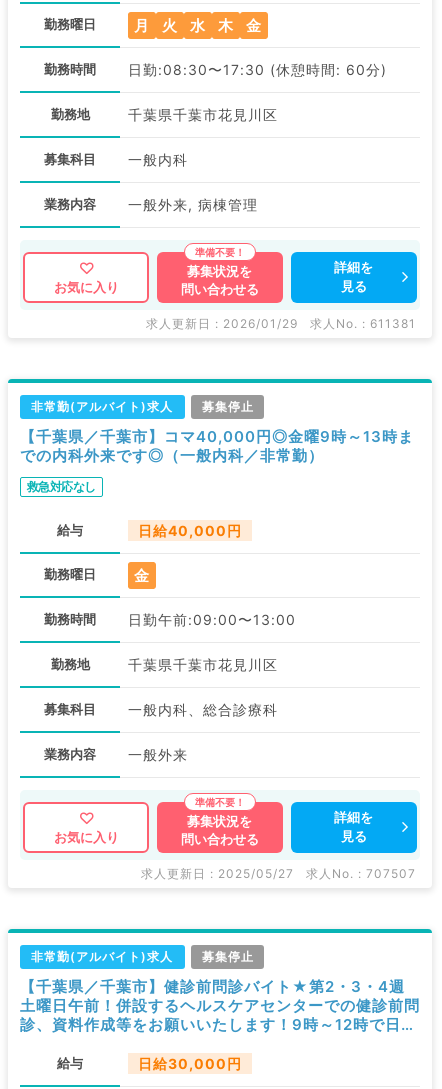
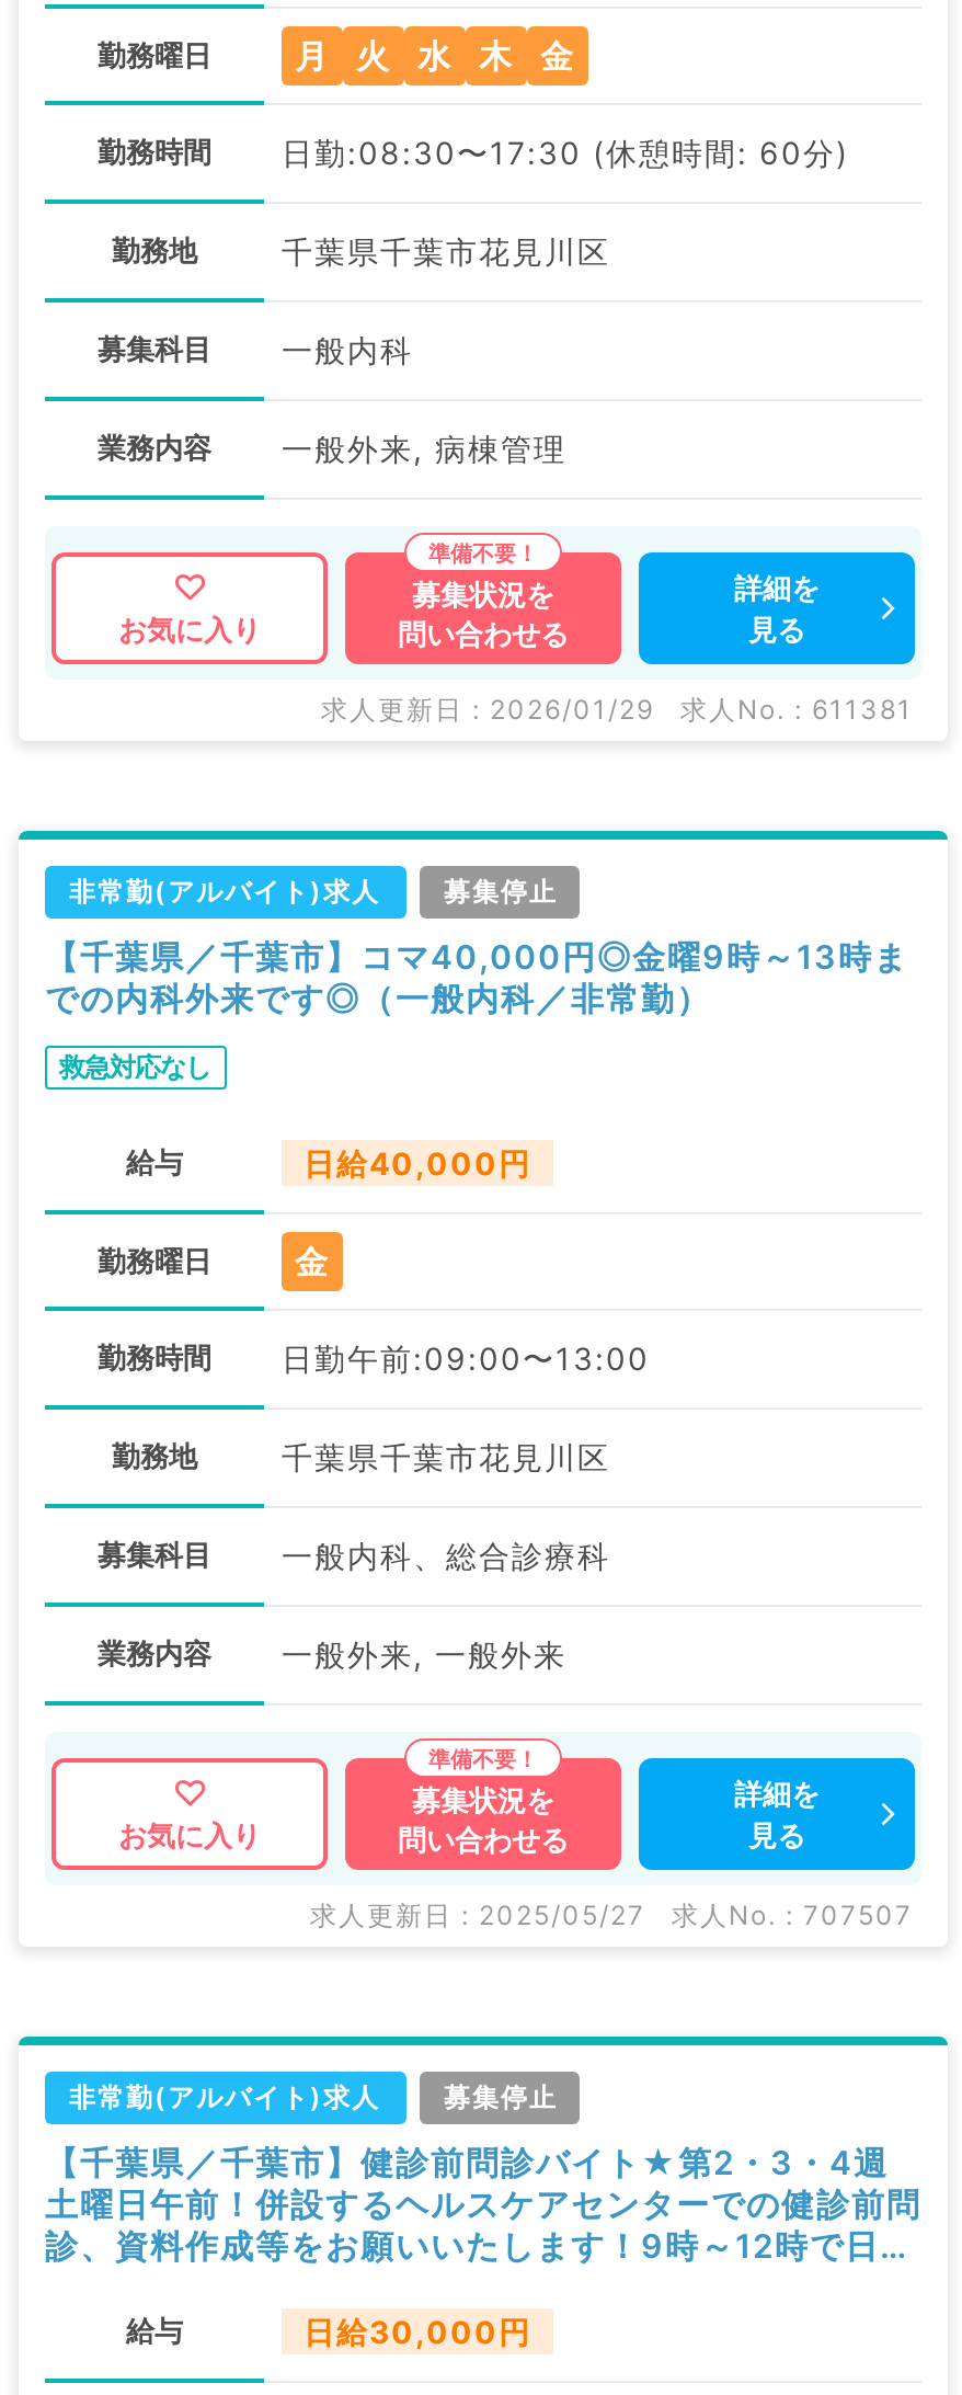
[128,746,188,763] 一般外来 -> [282,1635,566,1673] 一般外来, 一般外来

